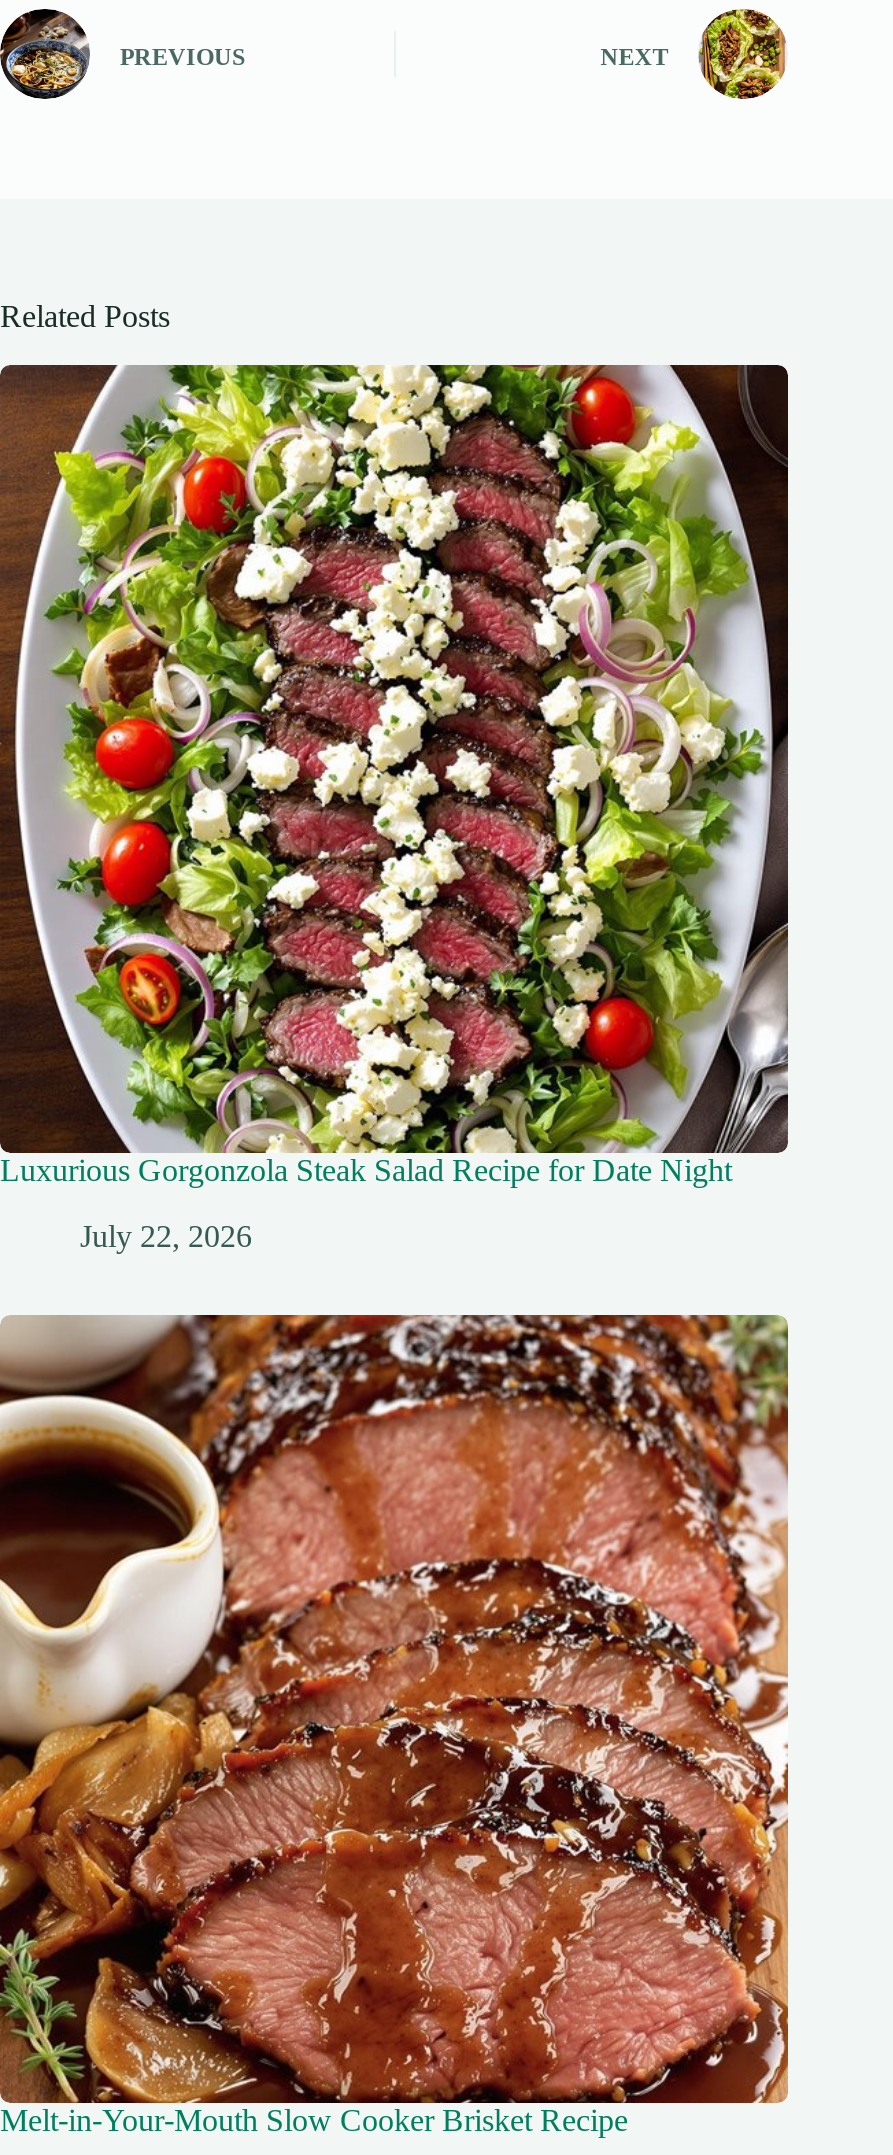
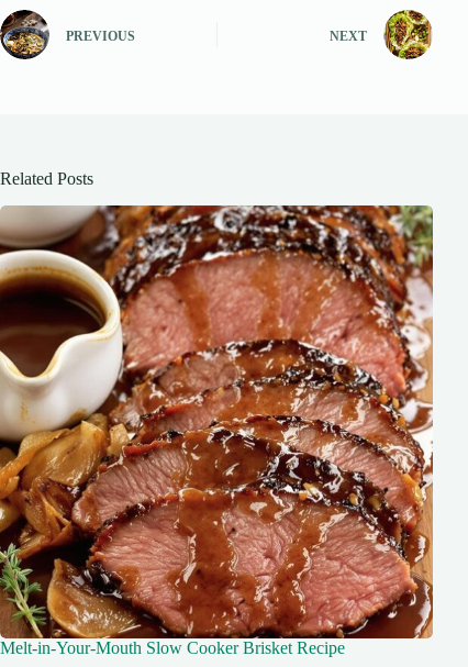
[0,363,790,1253] [image] | Luxurious Gorgonzola Steak Salad Recipe for Date Night | July 22, 2026 -> none

